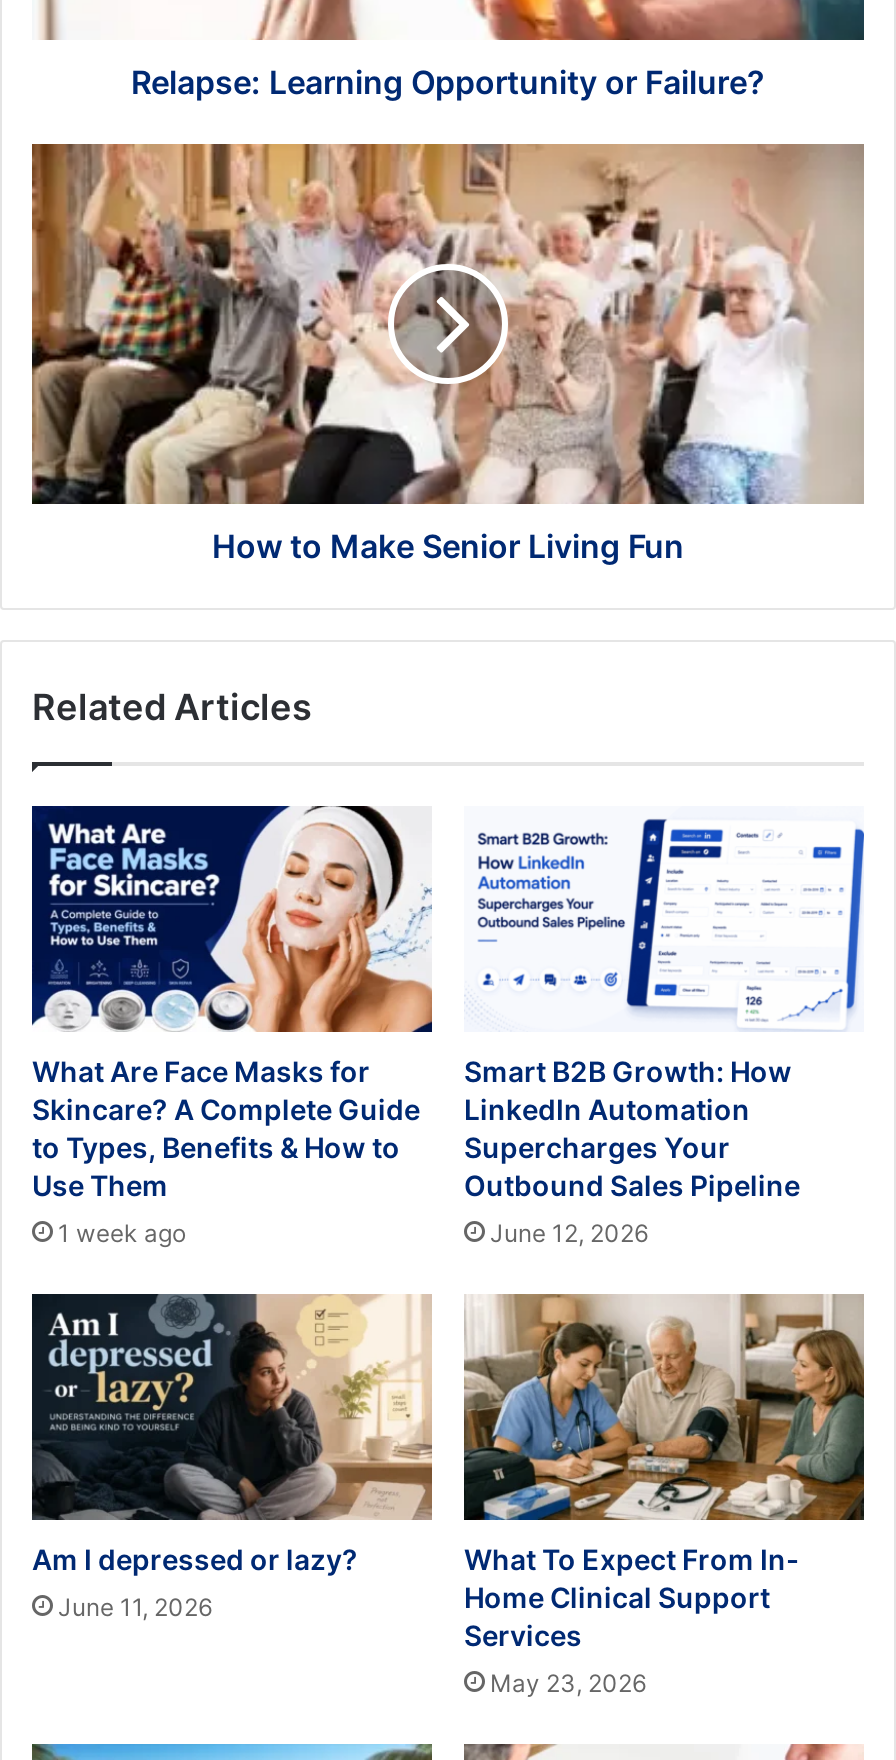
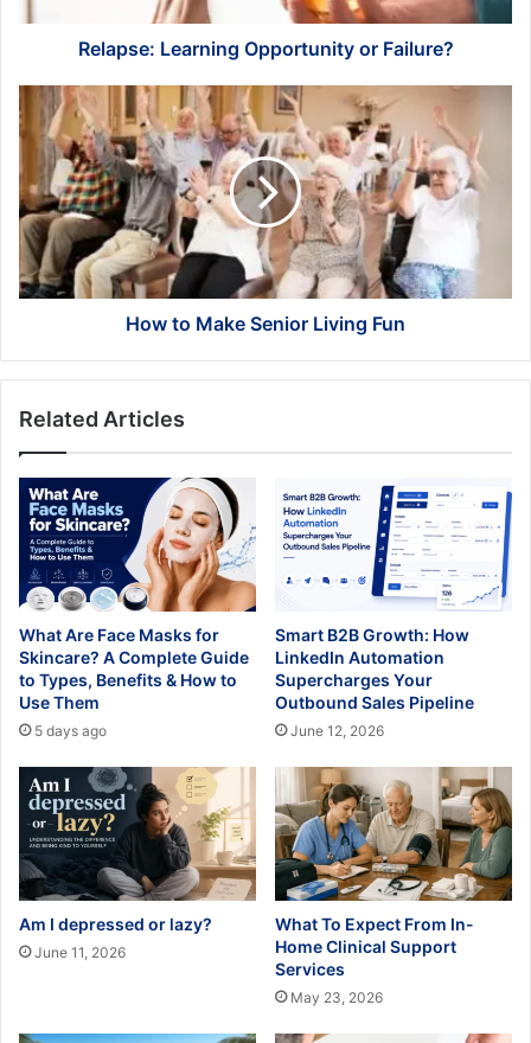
[58,1218,186,1248] 1 week ago -> [34,722,107,740] 5 days ago

